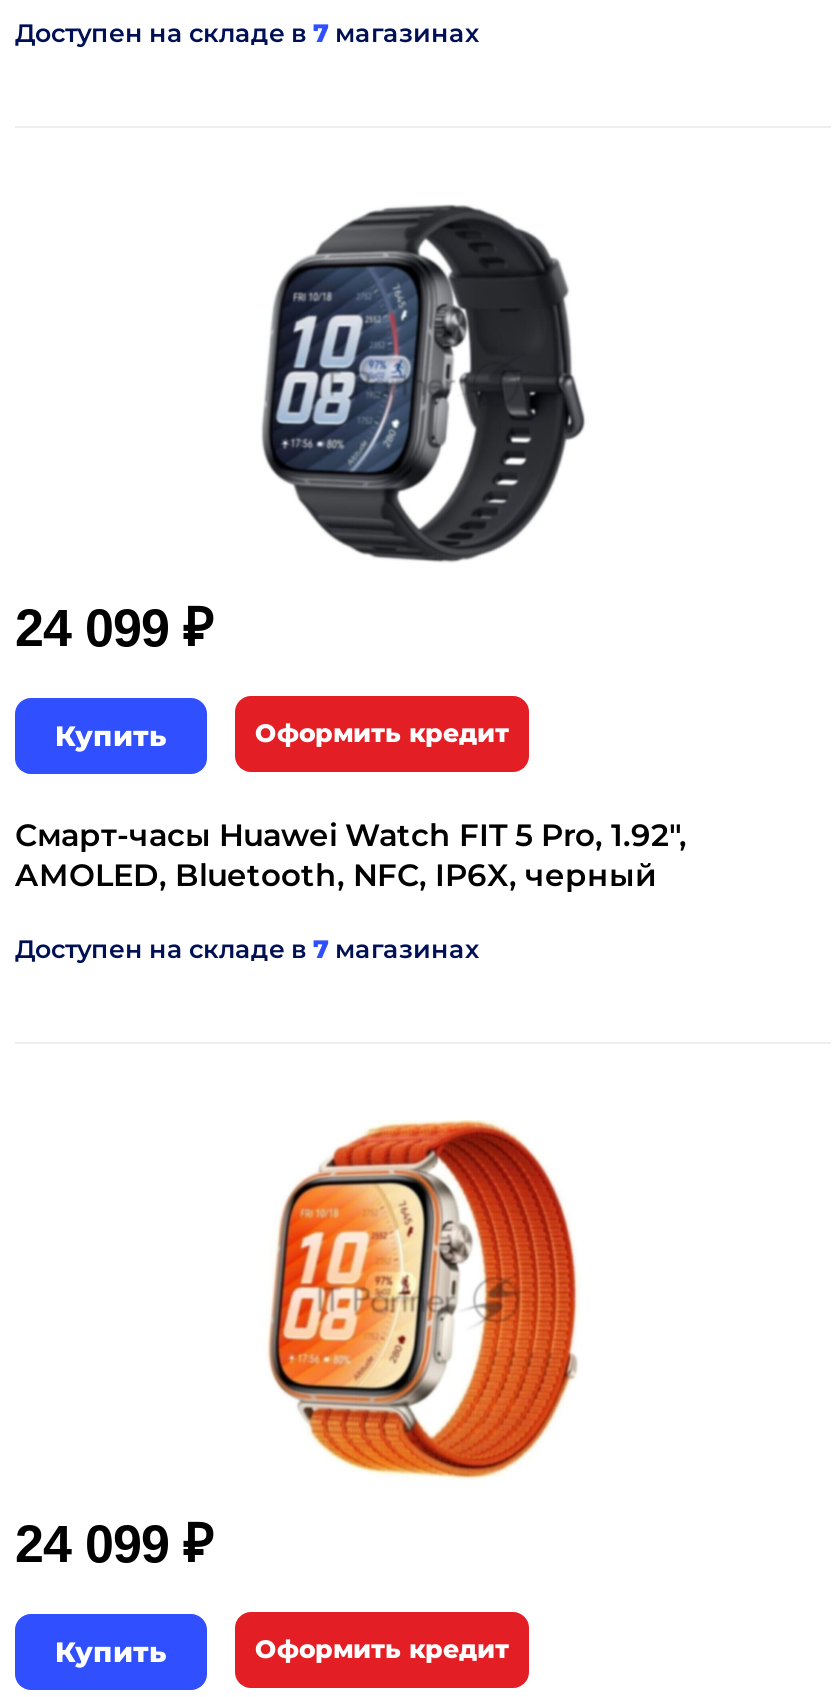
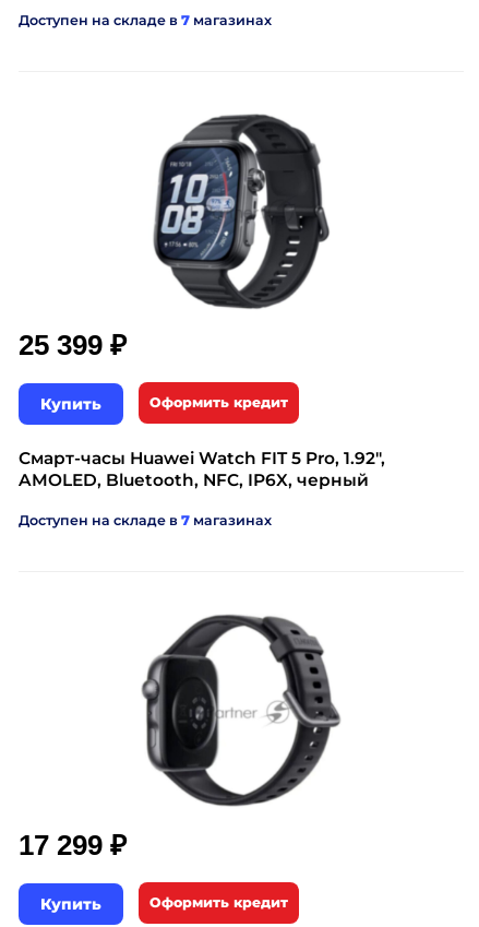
[15,599,213,659] 24 099 ₽ -> [19,329,127,362] 25 399 ₽
[15,1120,605,1575] [image] | 24 099 ₽ -> [19,614,342,862] [image] | 17 299 ₽

